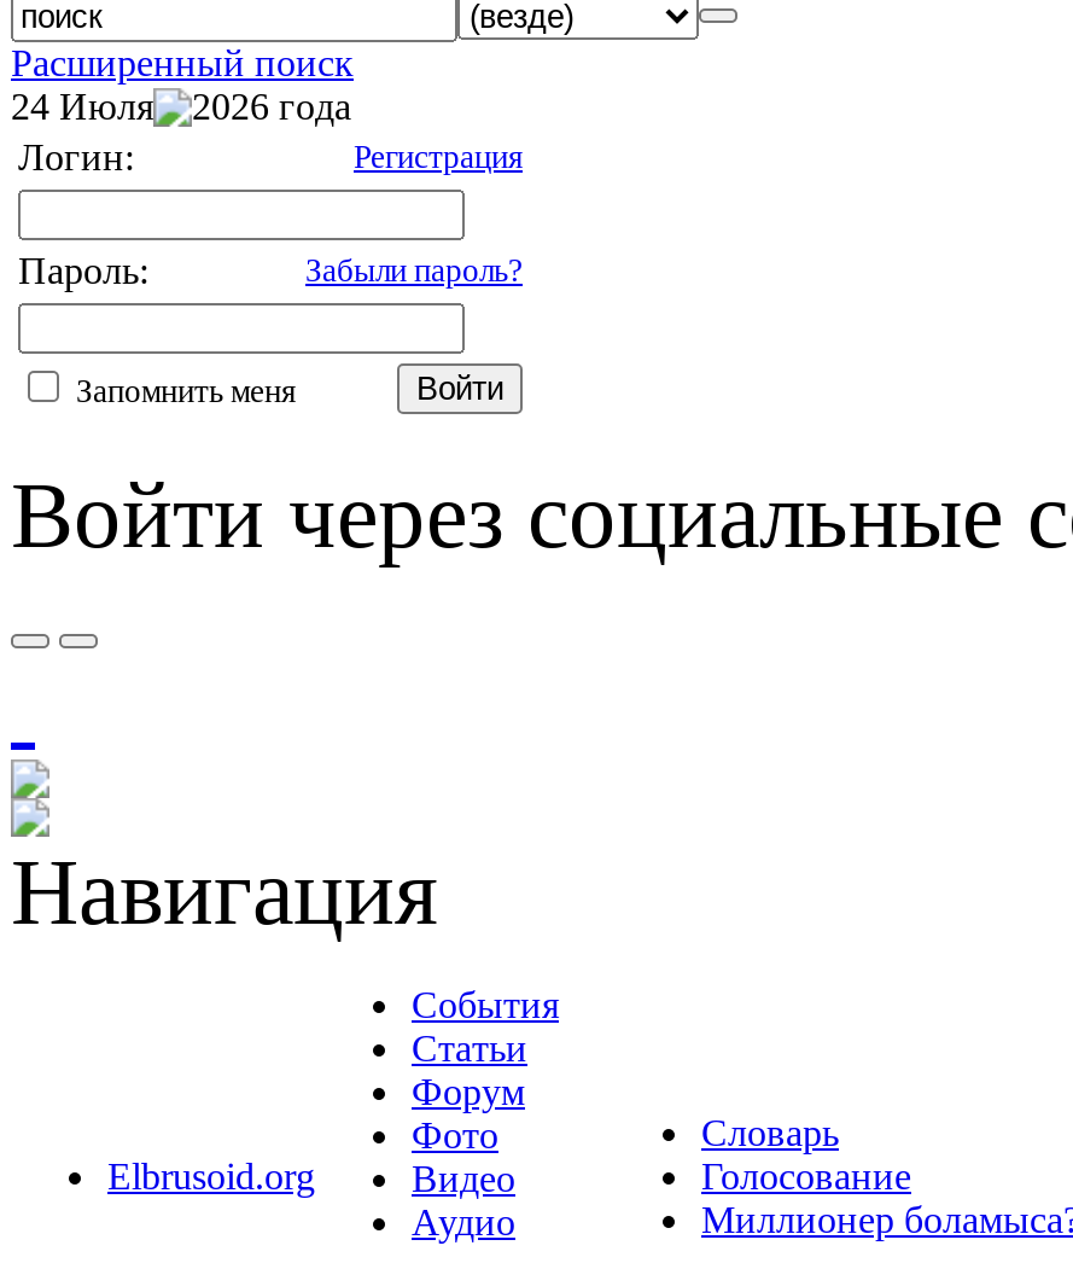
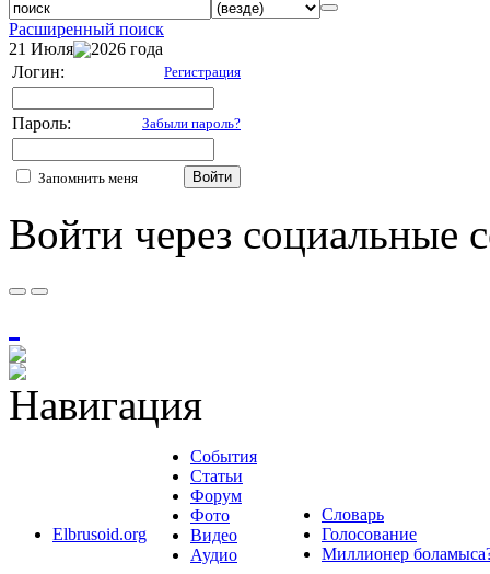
[11,86,351,127] 24 Июля 2026 года -> [9,39,163,58] 21 Июля 2026 года

